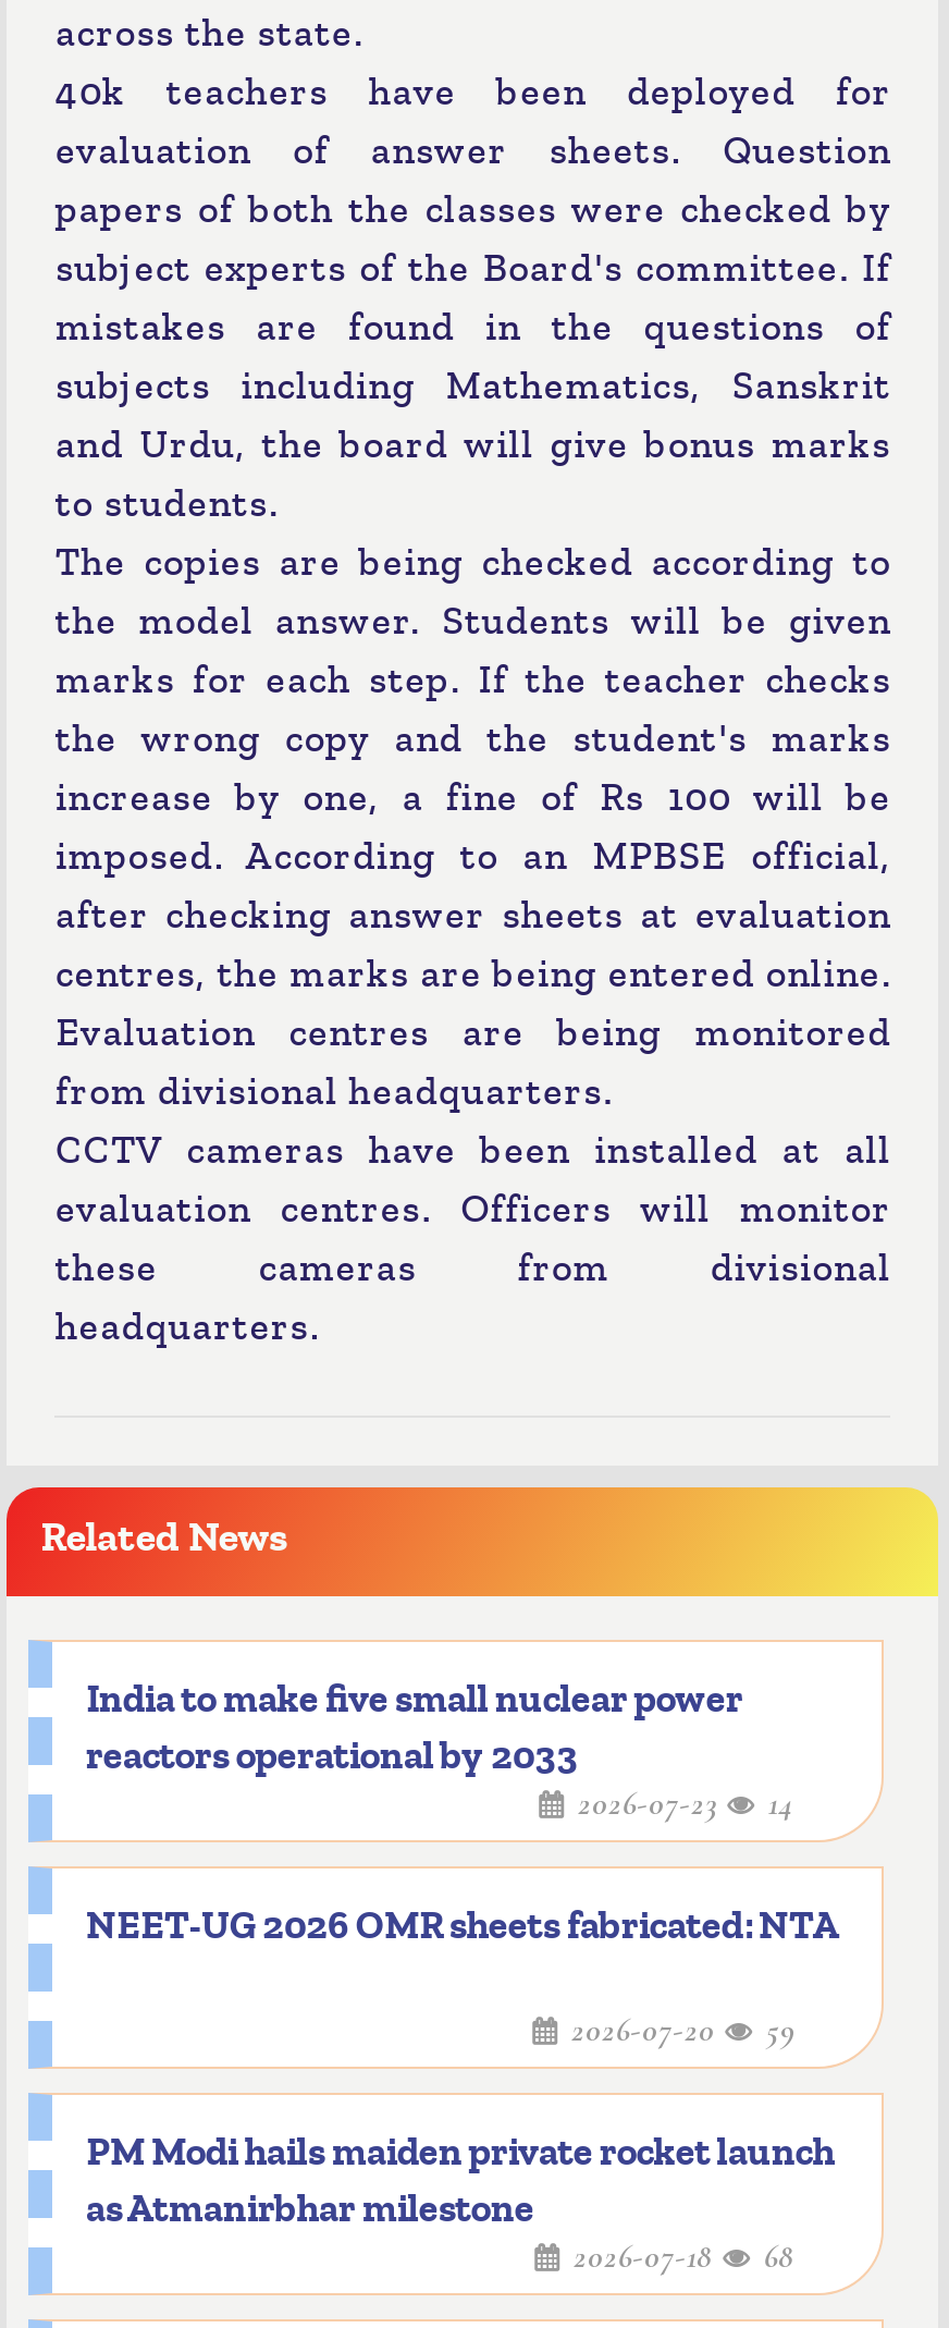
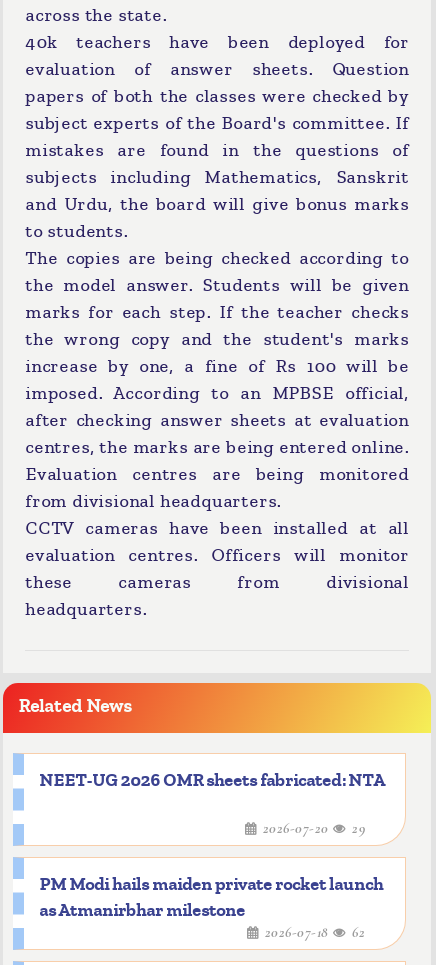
[85,1677,795,1824] India to make five small nuclear power | reactors operational by 2033 | 2026-07-23 | 14 -> none
[562,2011,795,2050] 2026-07-20 59 -> [258,819,365,837] 2026-07-20 29
[564,2238,795,2277] 2026-07-18 68 -> [260,923,365,941] 2026-07-18 62

